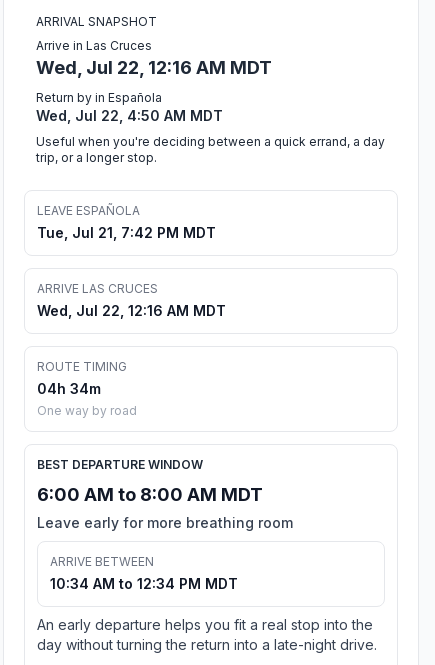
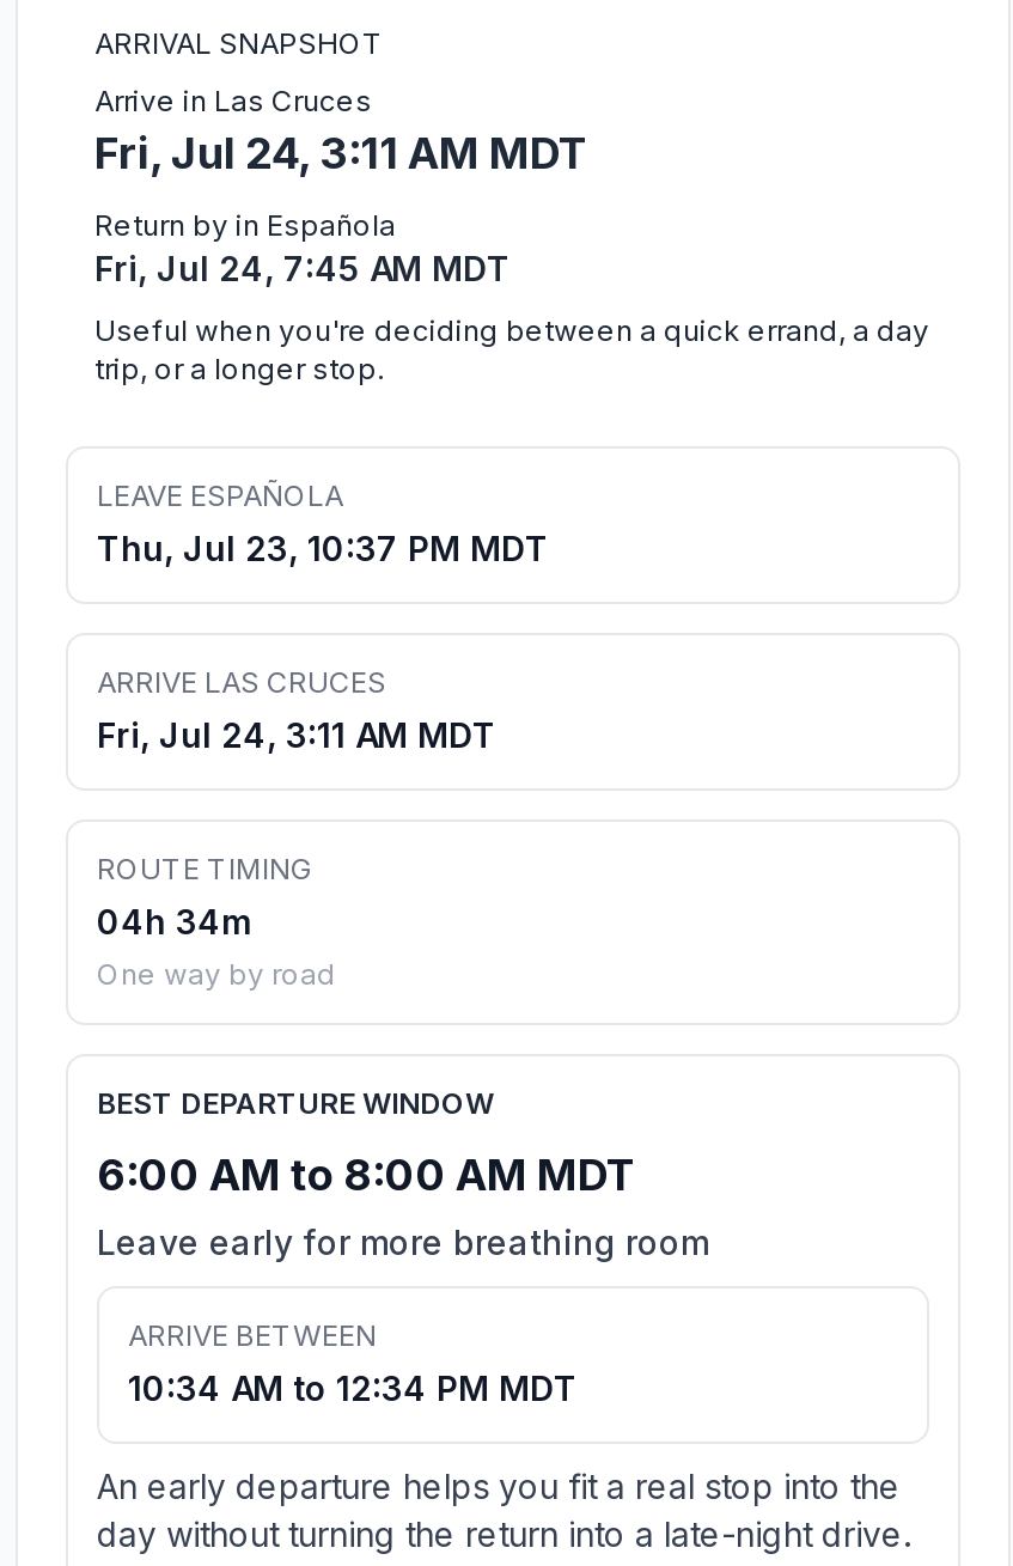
[36,57,272,78] Wed, Jul 22, 12:16 AM MDT -> [94,128,590,179] Fri, Jul 24, 3:11 AM MDT
[36,107,223,124] Wed, Jul 22, 4:50 AM MDT -> [94,248,511,289] Fri, Jul 24, 7:45 AM MDT
[37,224,216,241] Tue, Jul 21, 7:42 PM MDT -> [97,528,549,569] Thu, Jul 23, 10:37 PM MDT
[37,302,226,319] Wed, Jul 22, 12:16 AM MDT -> [97,715,496,755] Fri, Jul 24, 3:11 AM MDT

